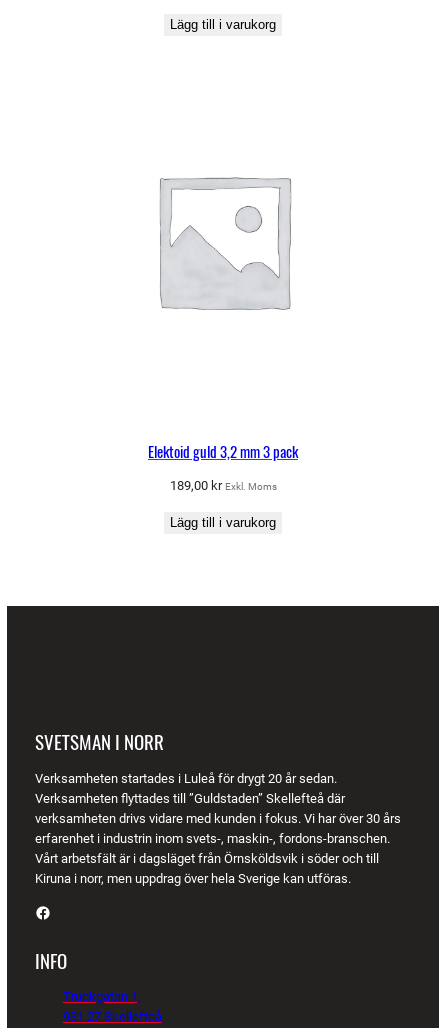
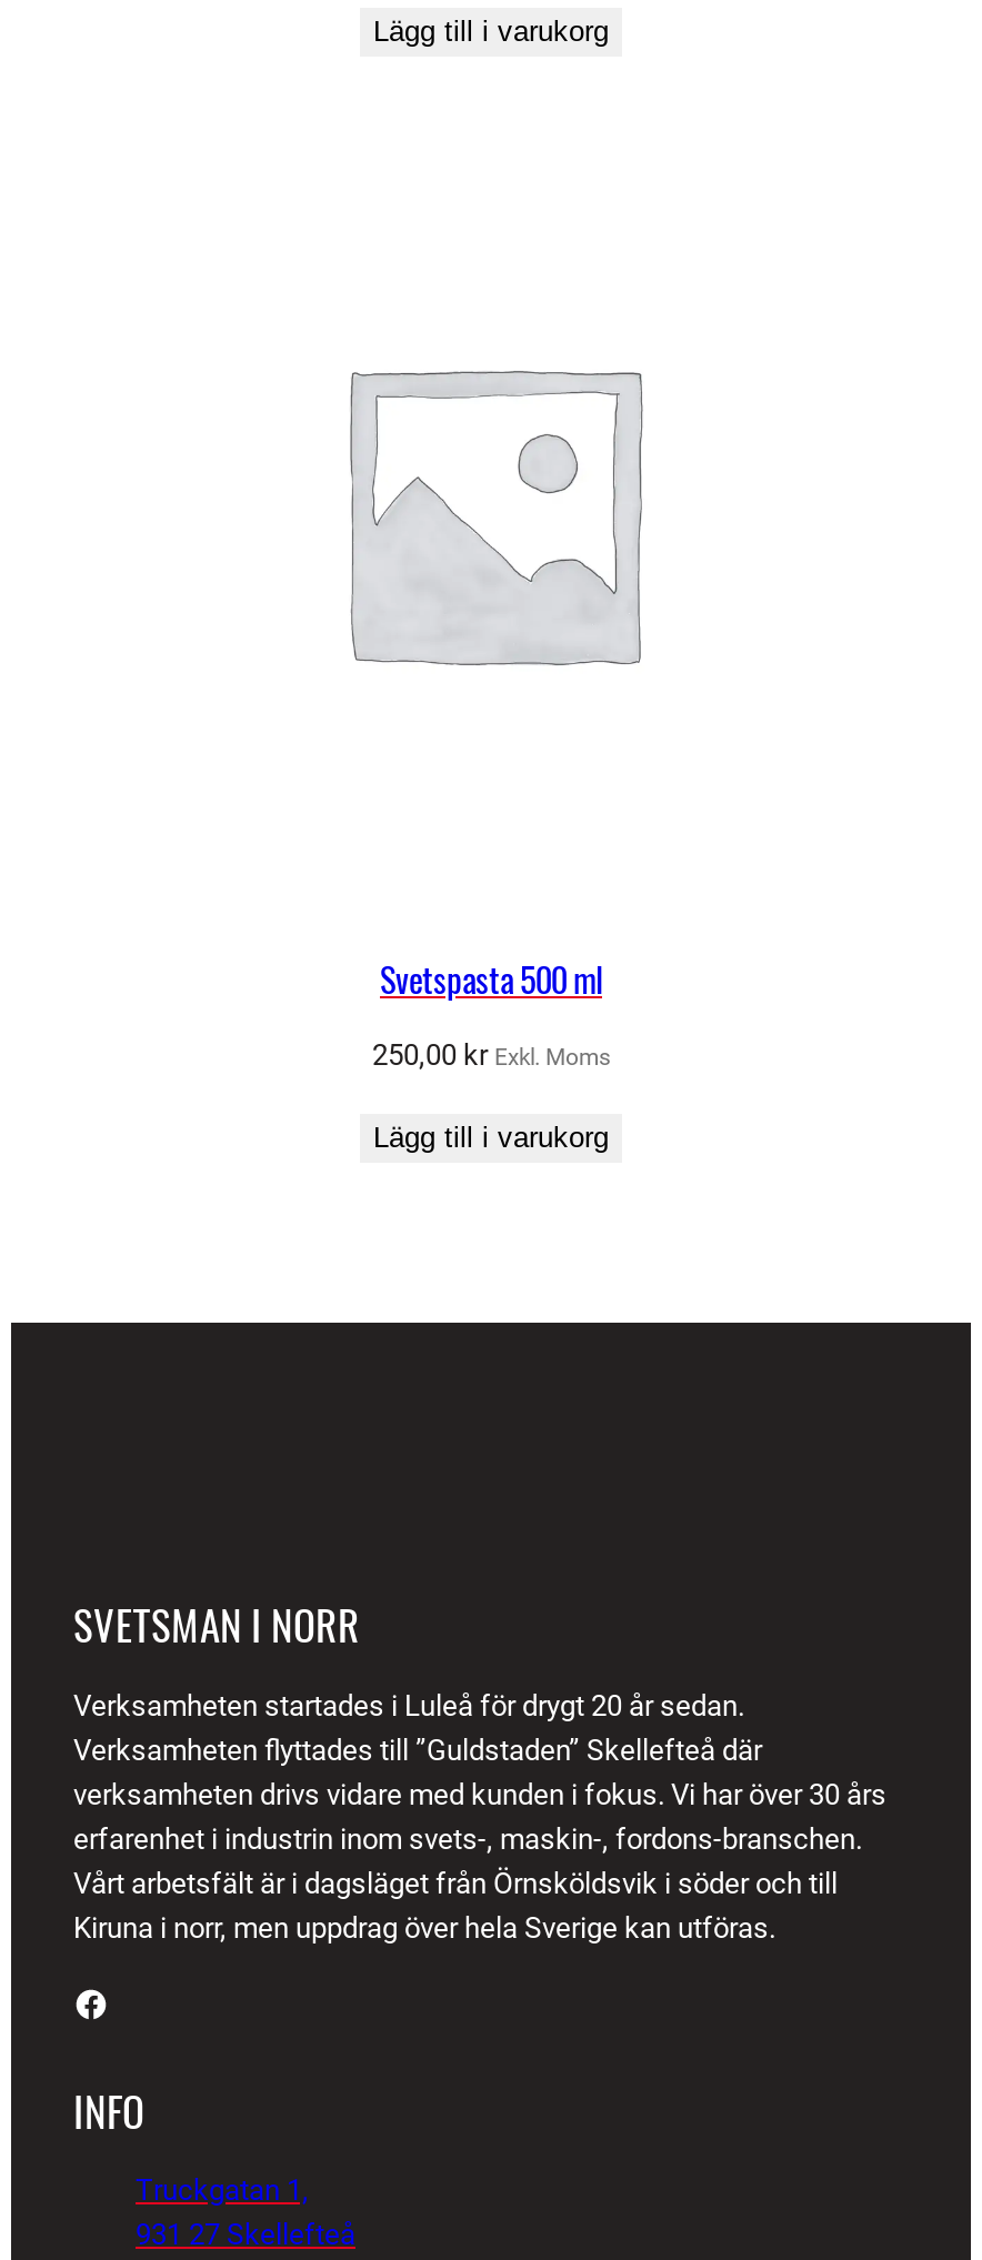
[148,441,298,462] Elektoid guld 3,2 mm 3 pack -> [380,957,602,1004] Svetspasta 500 ml
[169,478,276,493] 189,00 kr Exkl. Moms -> [372,1038,610,1071] 250,00 kr Exkl. Moms

